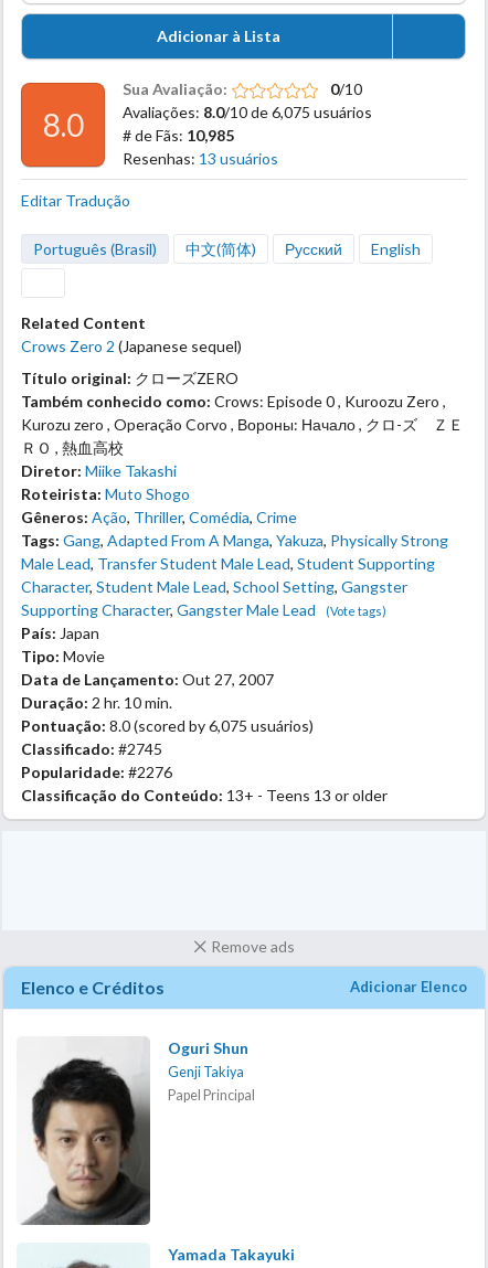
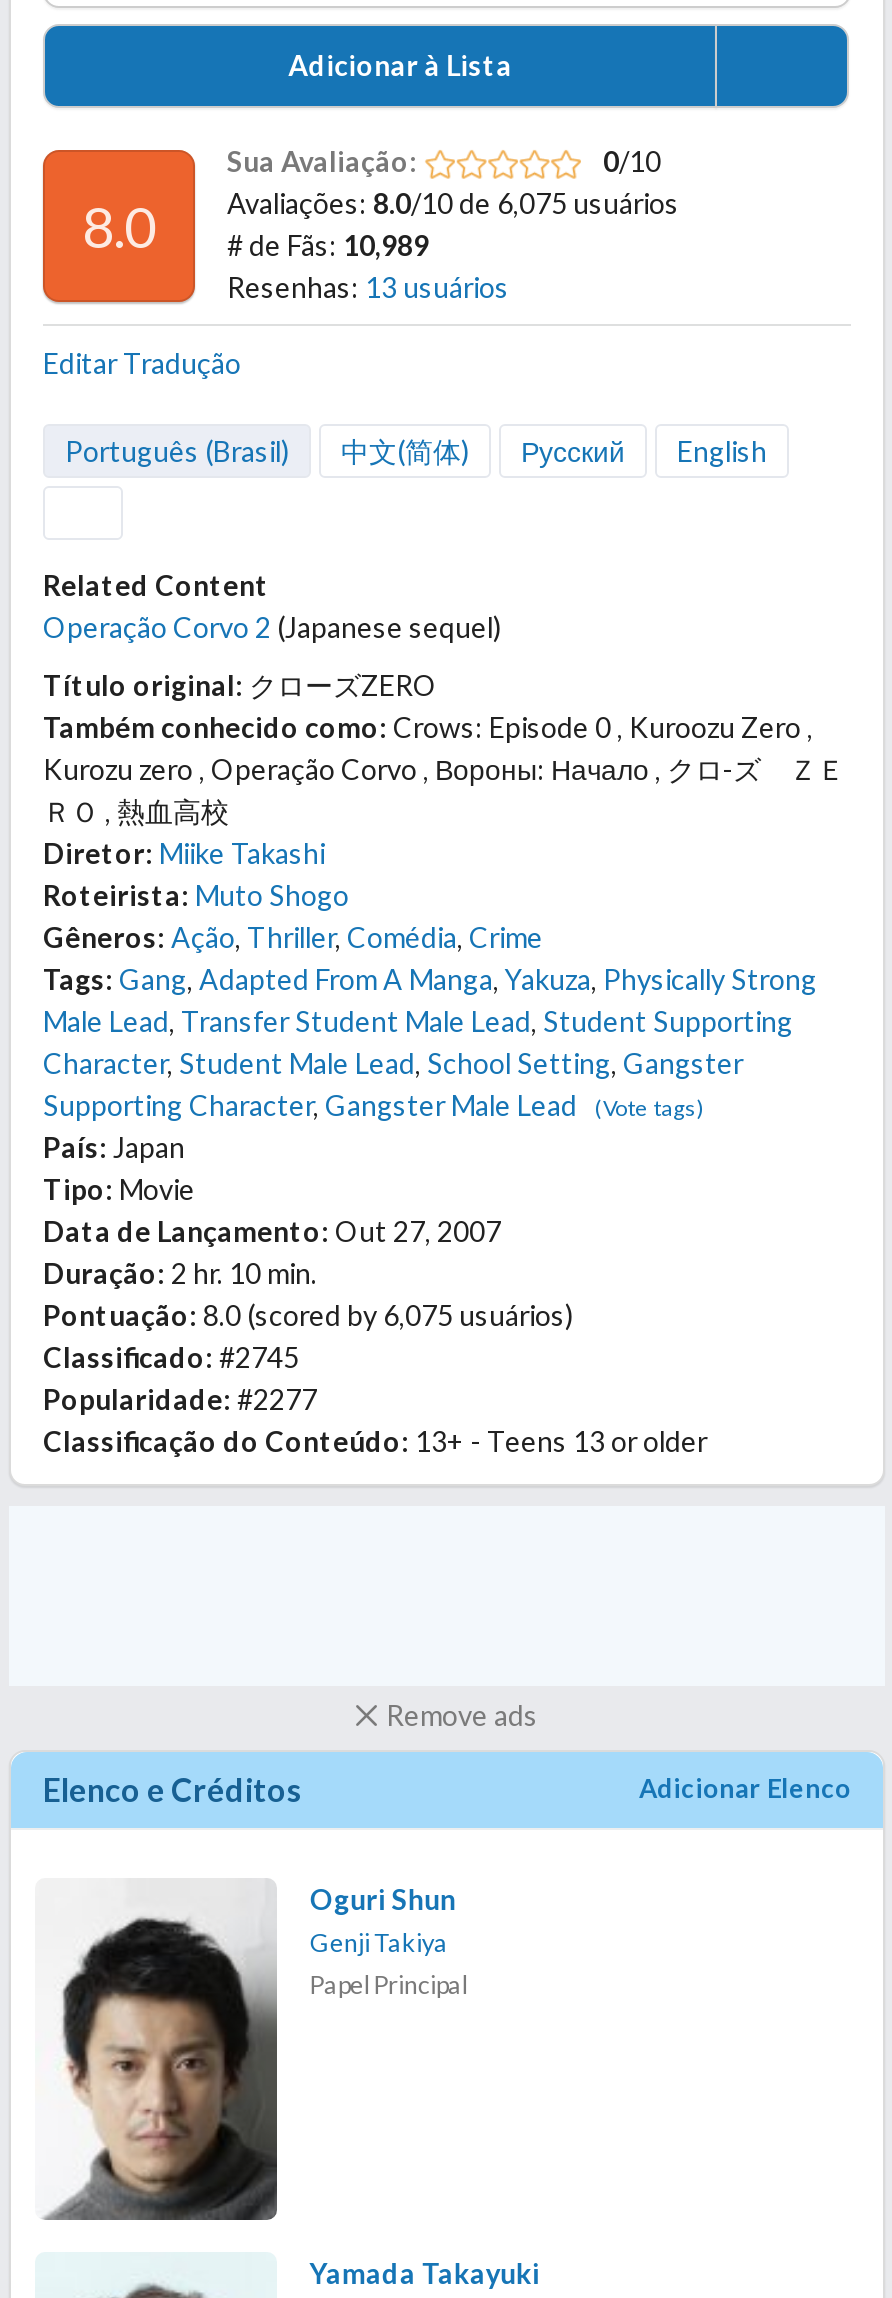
[123,125,234,144] # de Fãs: 10,985 -> [227,227,429,261] # de Fãs: 10,989
[21,336,242,355] Crows Zero 2 (Japanese sequel) -> [43,609,501,643] Operação Corvo 2 (Japanese sequel)
[21,762,172,781] Popularidade: #2276 -> [43,1381,317,1415] Popularidade: #2277

